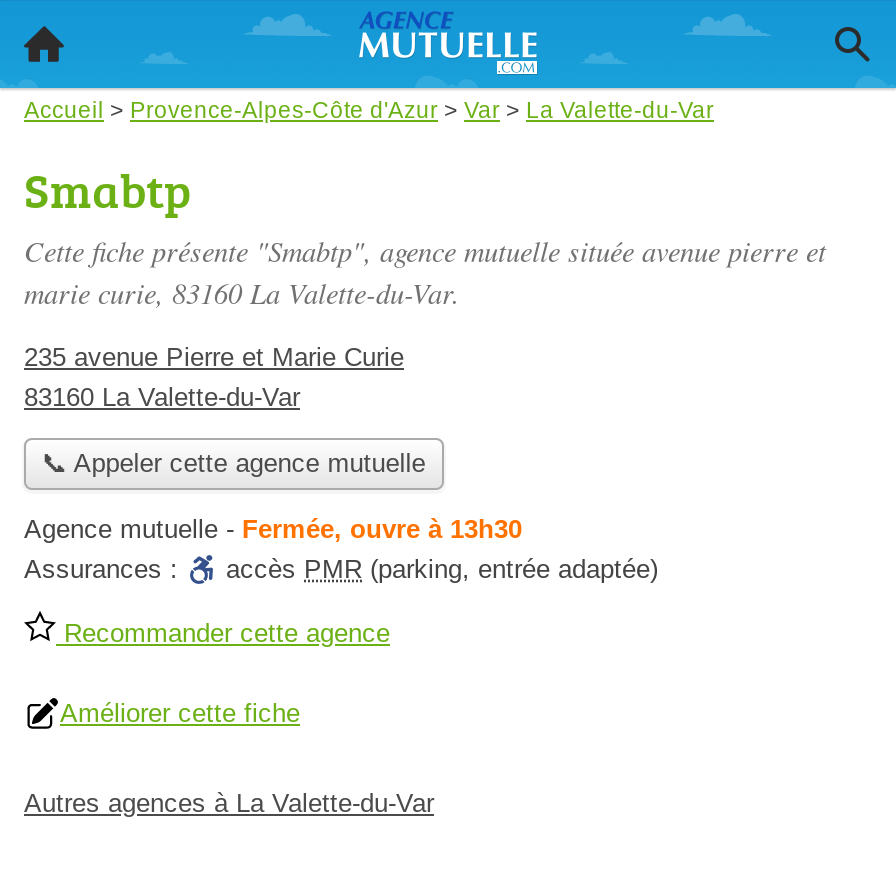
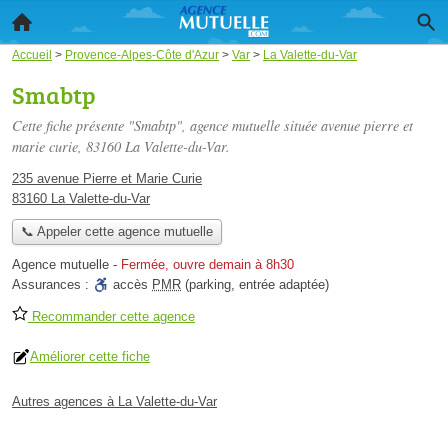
[24,515,522,545] Agence mutuelle - Fermée, ouvre à 13h30 -> [12,257,294,272] Agence mutuelle - Fermée, ouvre demain à 8h30

